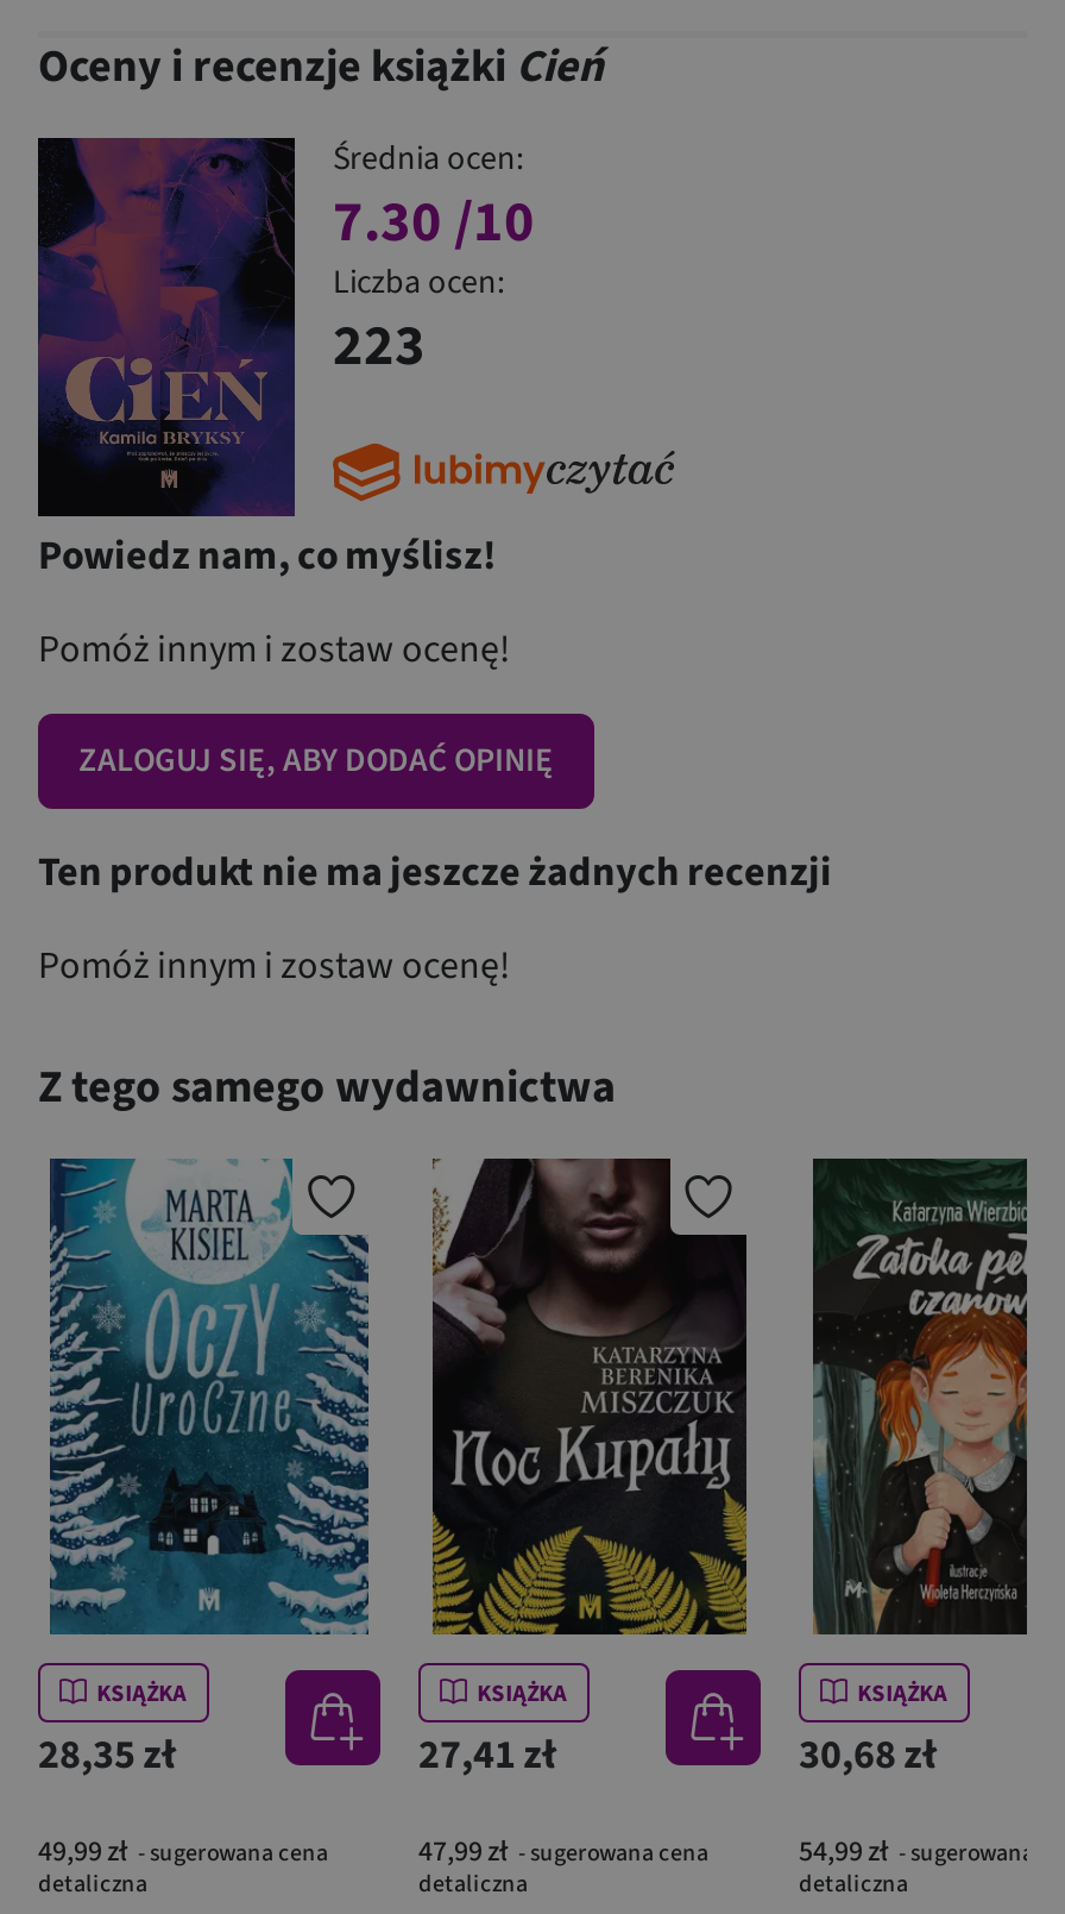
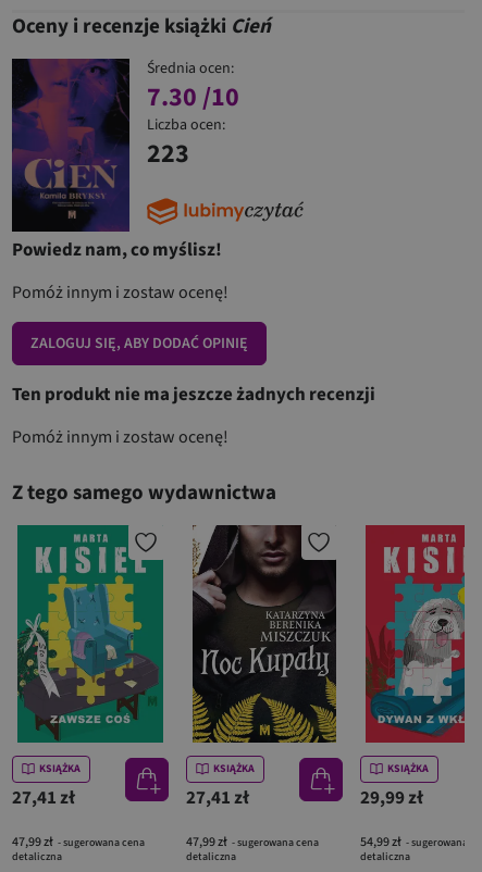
[38,1155,371,1785] [image] | 28,35 zł -> [12,524,164,811] [image] | 27,41 zł
[799,1155,1029,1785] [image] | 30,68 zł -> [360,524,466,811] [image] | 29,99 zł
[38,1833,328,1873] 49,99 zł - sugerowana cena -> [12,833,145,851] 47,99 zł - sugerowana cena

